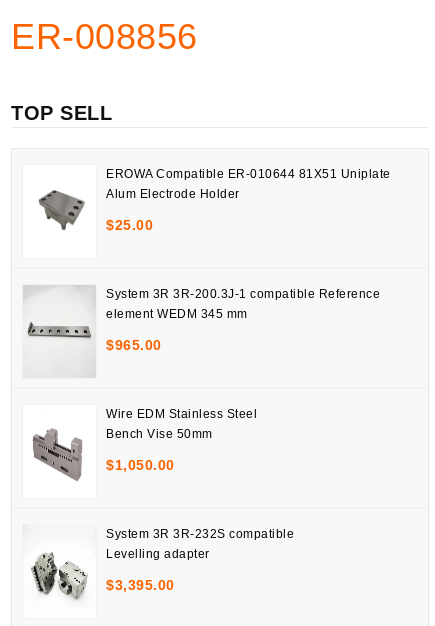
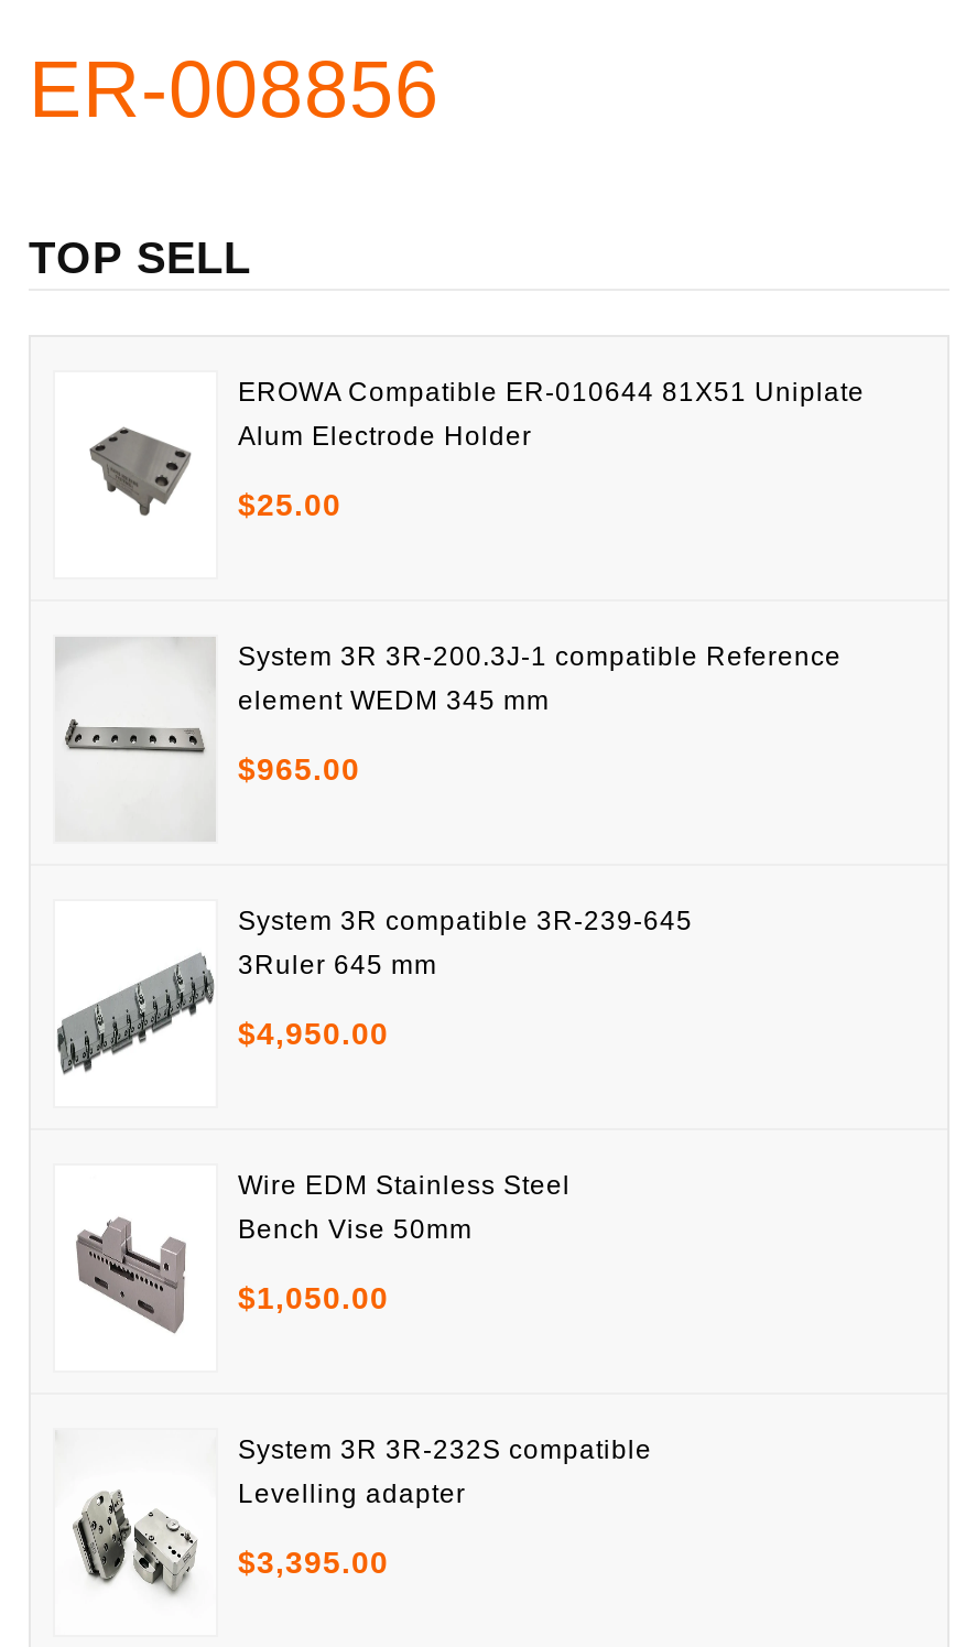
none -> [55,906,693,1075] [image] | System 3R compatible 3R-239-645 | 3Ruler 645 mm | $4,950.00

